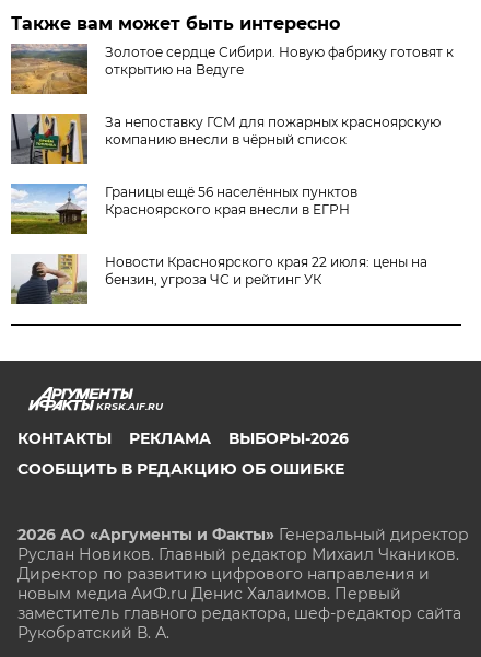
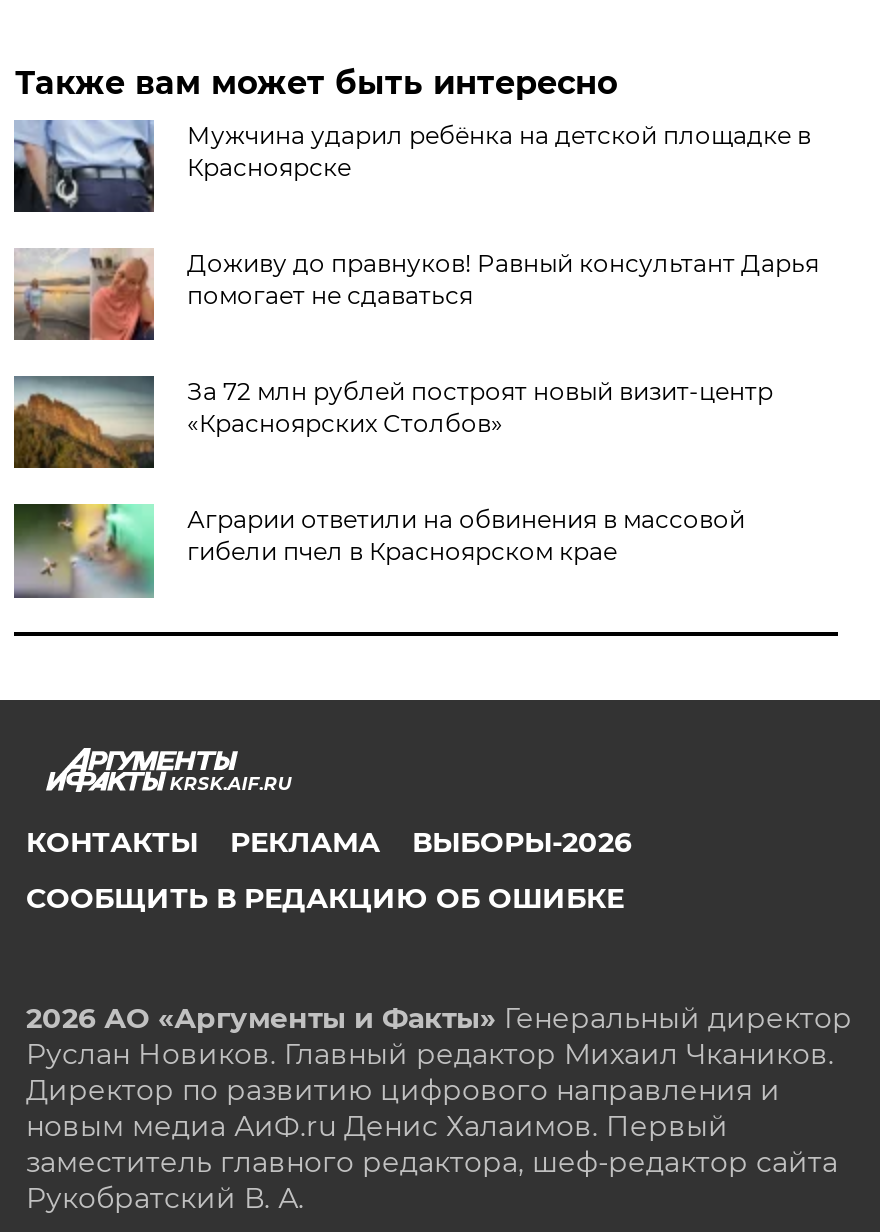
[10,44,454,95] [image] | Золотое сердце Сибири. Новую фабрику готовят к | открытию на Ведуге -> [12,118,811,214] [image] | Мужчина ударил ребёнка на детской площадке в | Красноярске
[11,113,441,165] [image] | За непоставку ГСМ для пожарных красноярскую | компанию внесли в чёрный список -> [14,248,819,342] [image] | Доживу до правнуков! Равный консультант Дарья | помогает не сдаваться
[10,183,358,234] [image] | Границы ещё 56 населённых пунктов | Красноярского края внесли в ЕГРН -> [12,374,773,468] [image] | За 72 млн рублей построят новый визит-центр | «Красноярских Столбов»
[10,253,428,305] [image] | Новости Красноярского края 22 июля: цены на | бензин, угроза ЧС и рейтинг УК -> [12,502,745,600] [image] | Аграрии ответили на обвинения в массовой | гибели пчел в Красноярском крае

